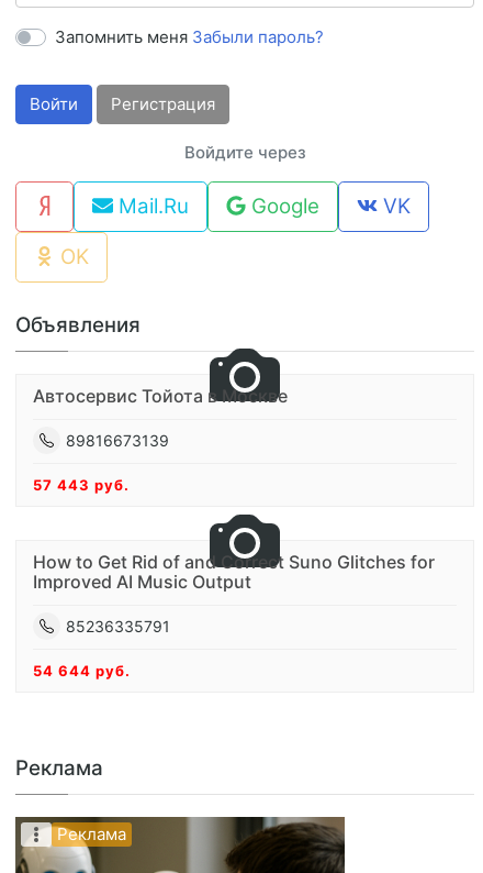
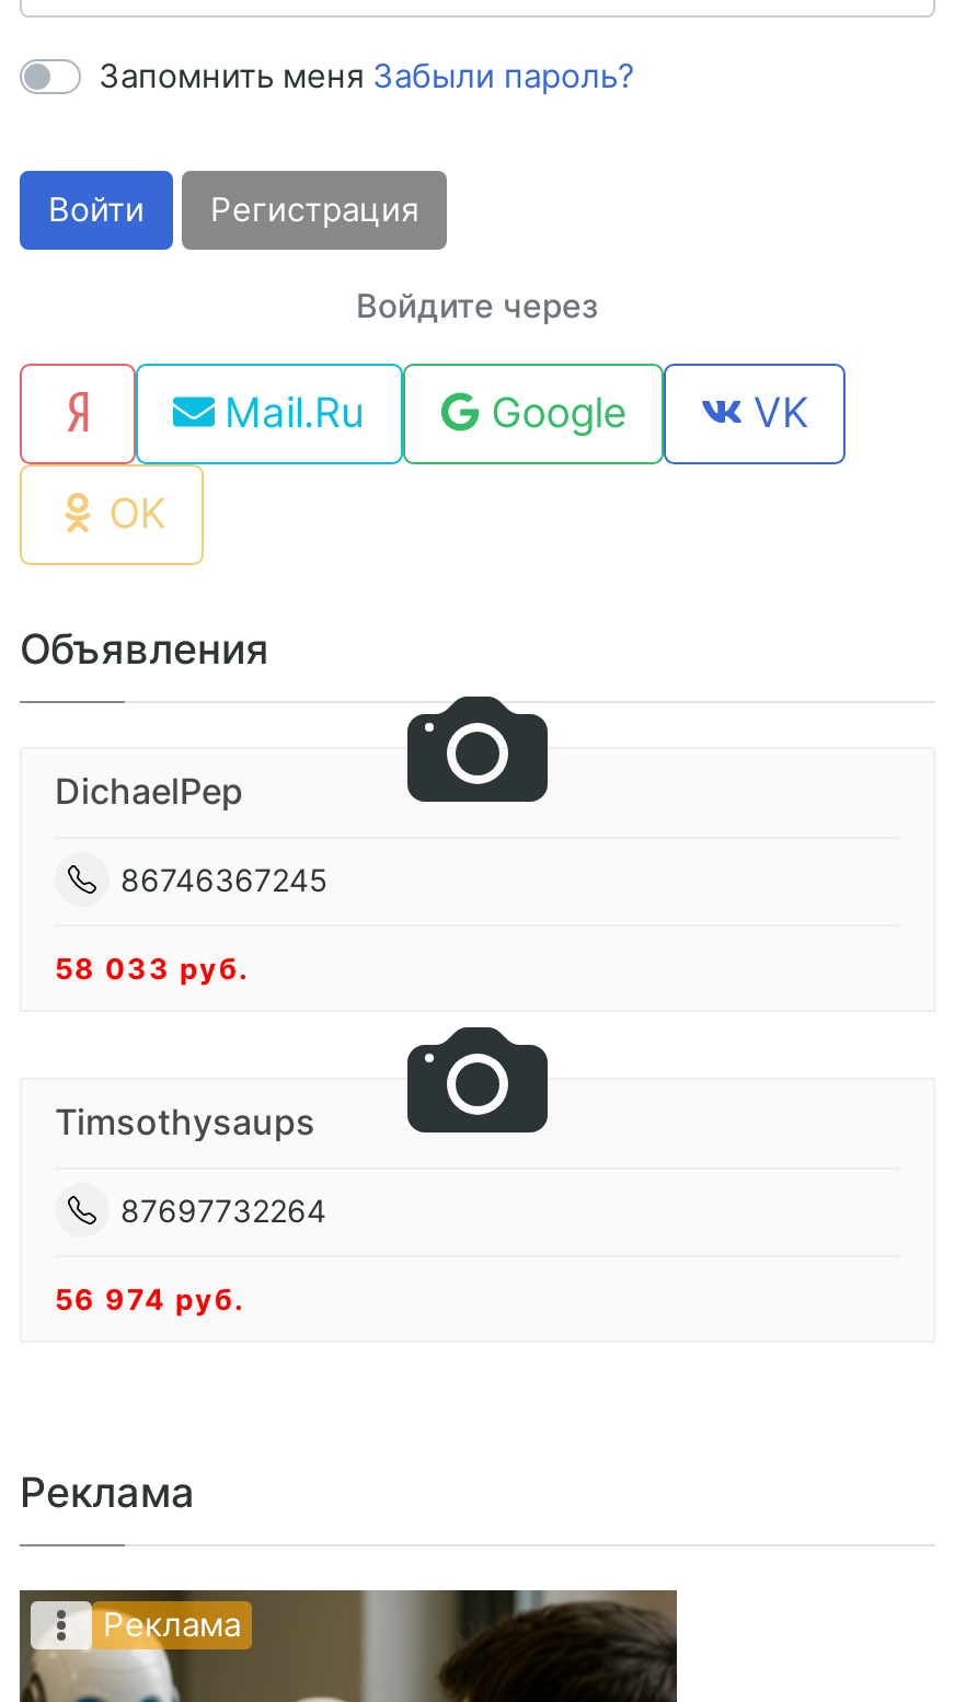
[33,385,288,407] Автосервис Тойота в Москве -> [55,769,243,813] DichaelPep
[66,431,169,450] 89816673139 -> [120,861,329,898] 86746367245
[33,476,130,493] 57 443 руб. -> [55,950,250,985] 58 033 руб.
[33,551,435,593] How to Get Rid of and Correct Suno Glitches for | Improved AI Music Output -> [55,1100,315,1144] Timsothysaups
[66,617,170,636] 85236335791 -> [120,1192,326,1229] 87697732264
[33,661,131,679] 54 644 руб. -> [55,1281,245,1316] 56 974 руб.

